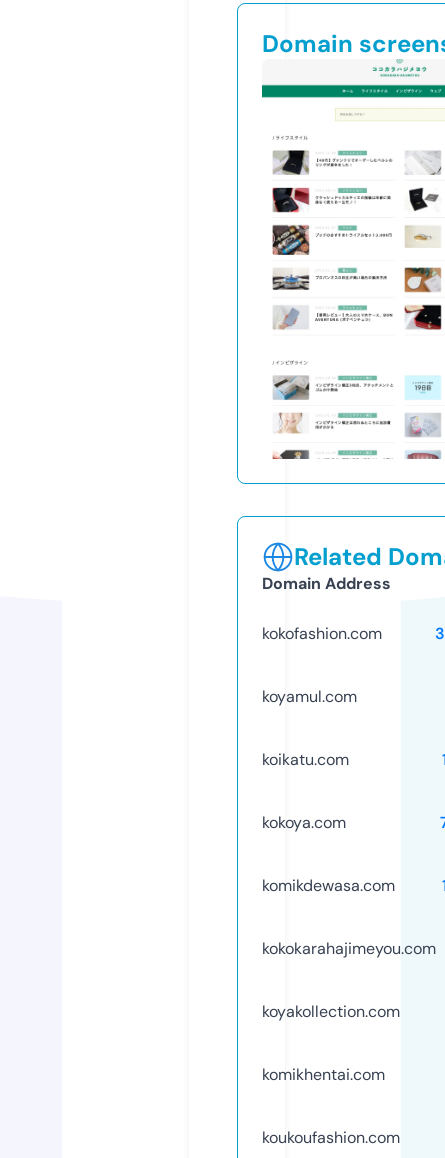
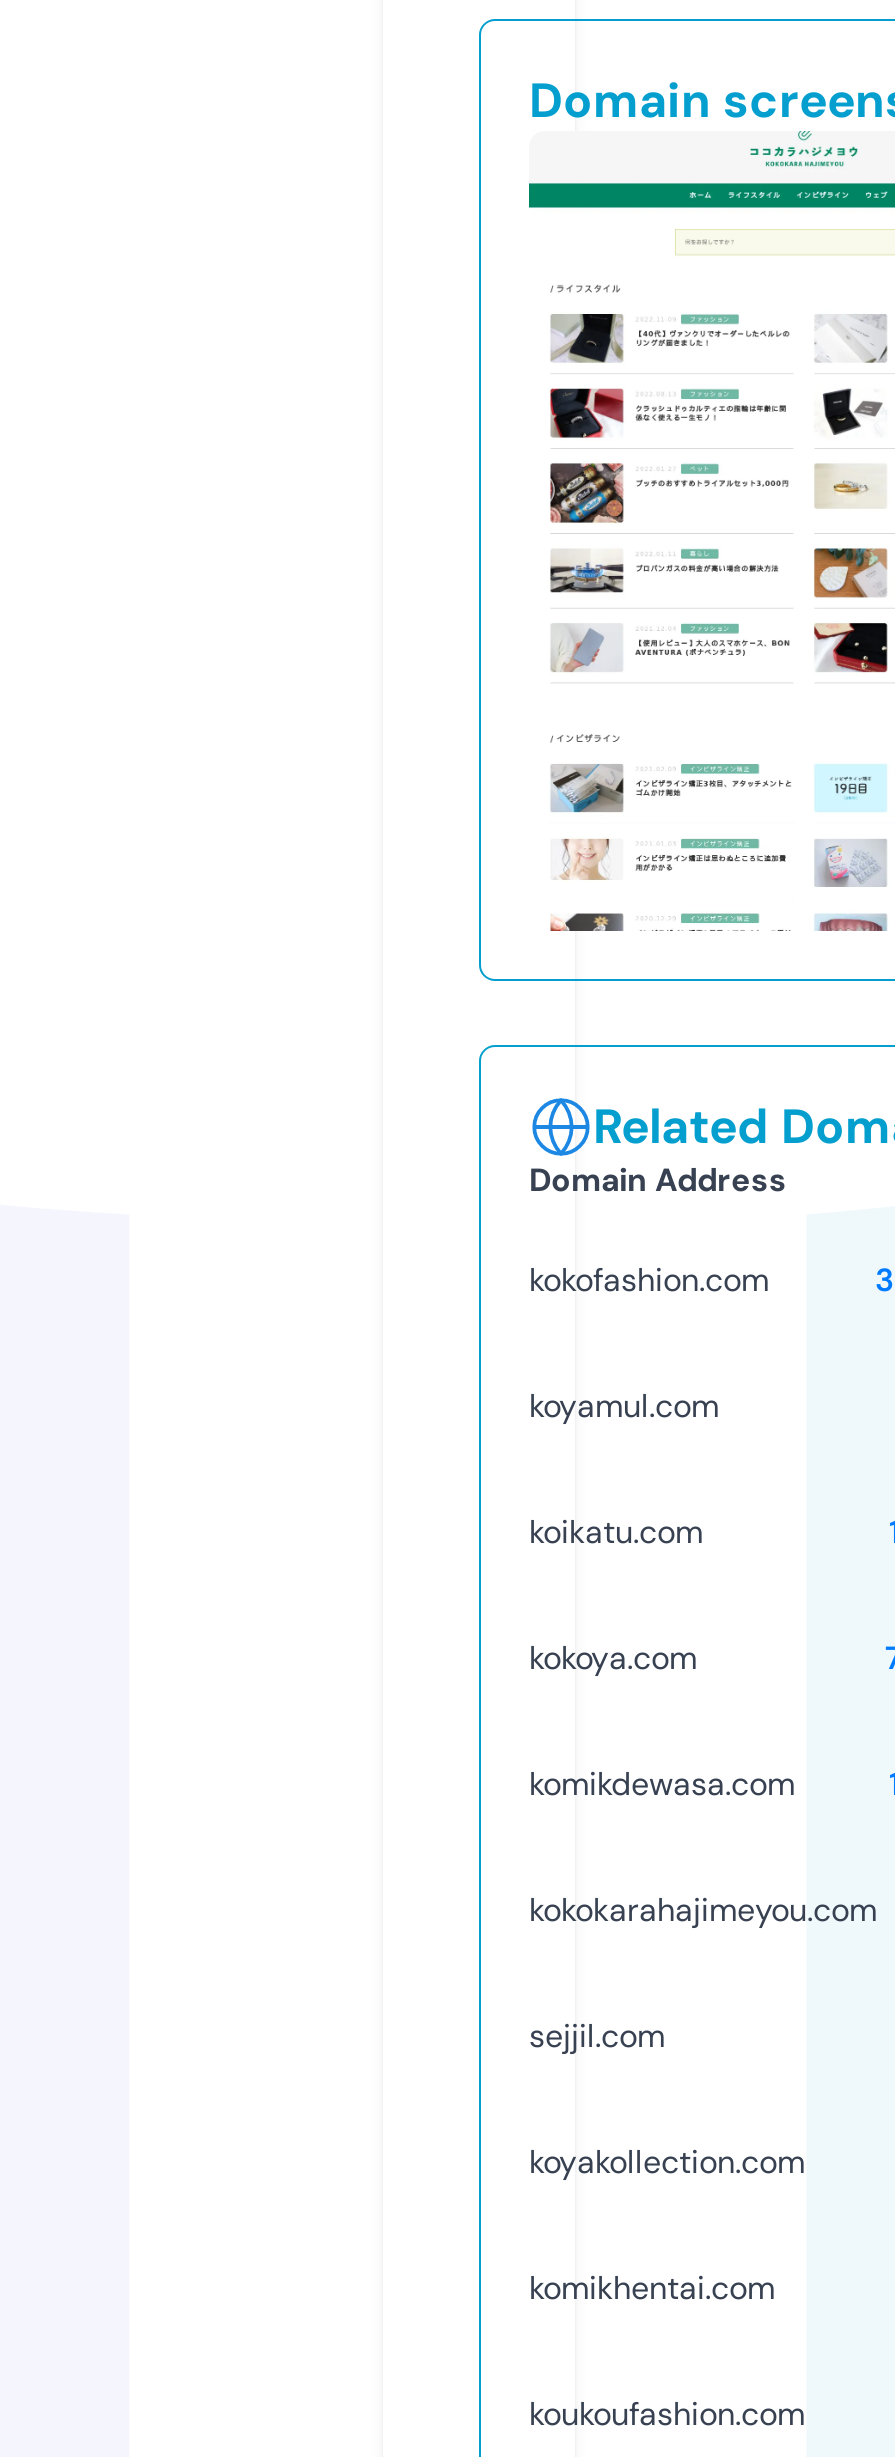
none -> [529,2015,665,2057] sejjil.com

